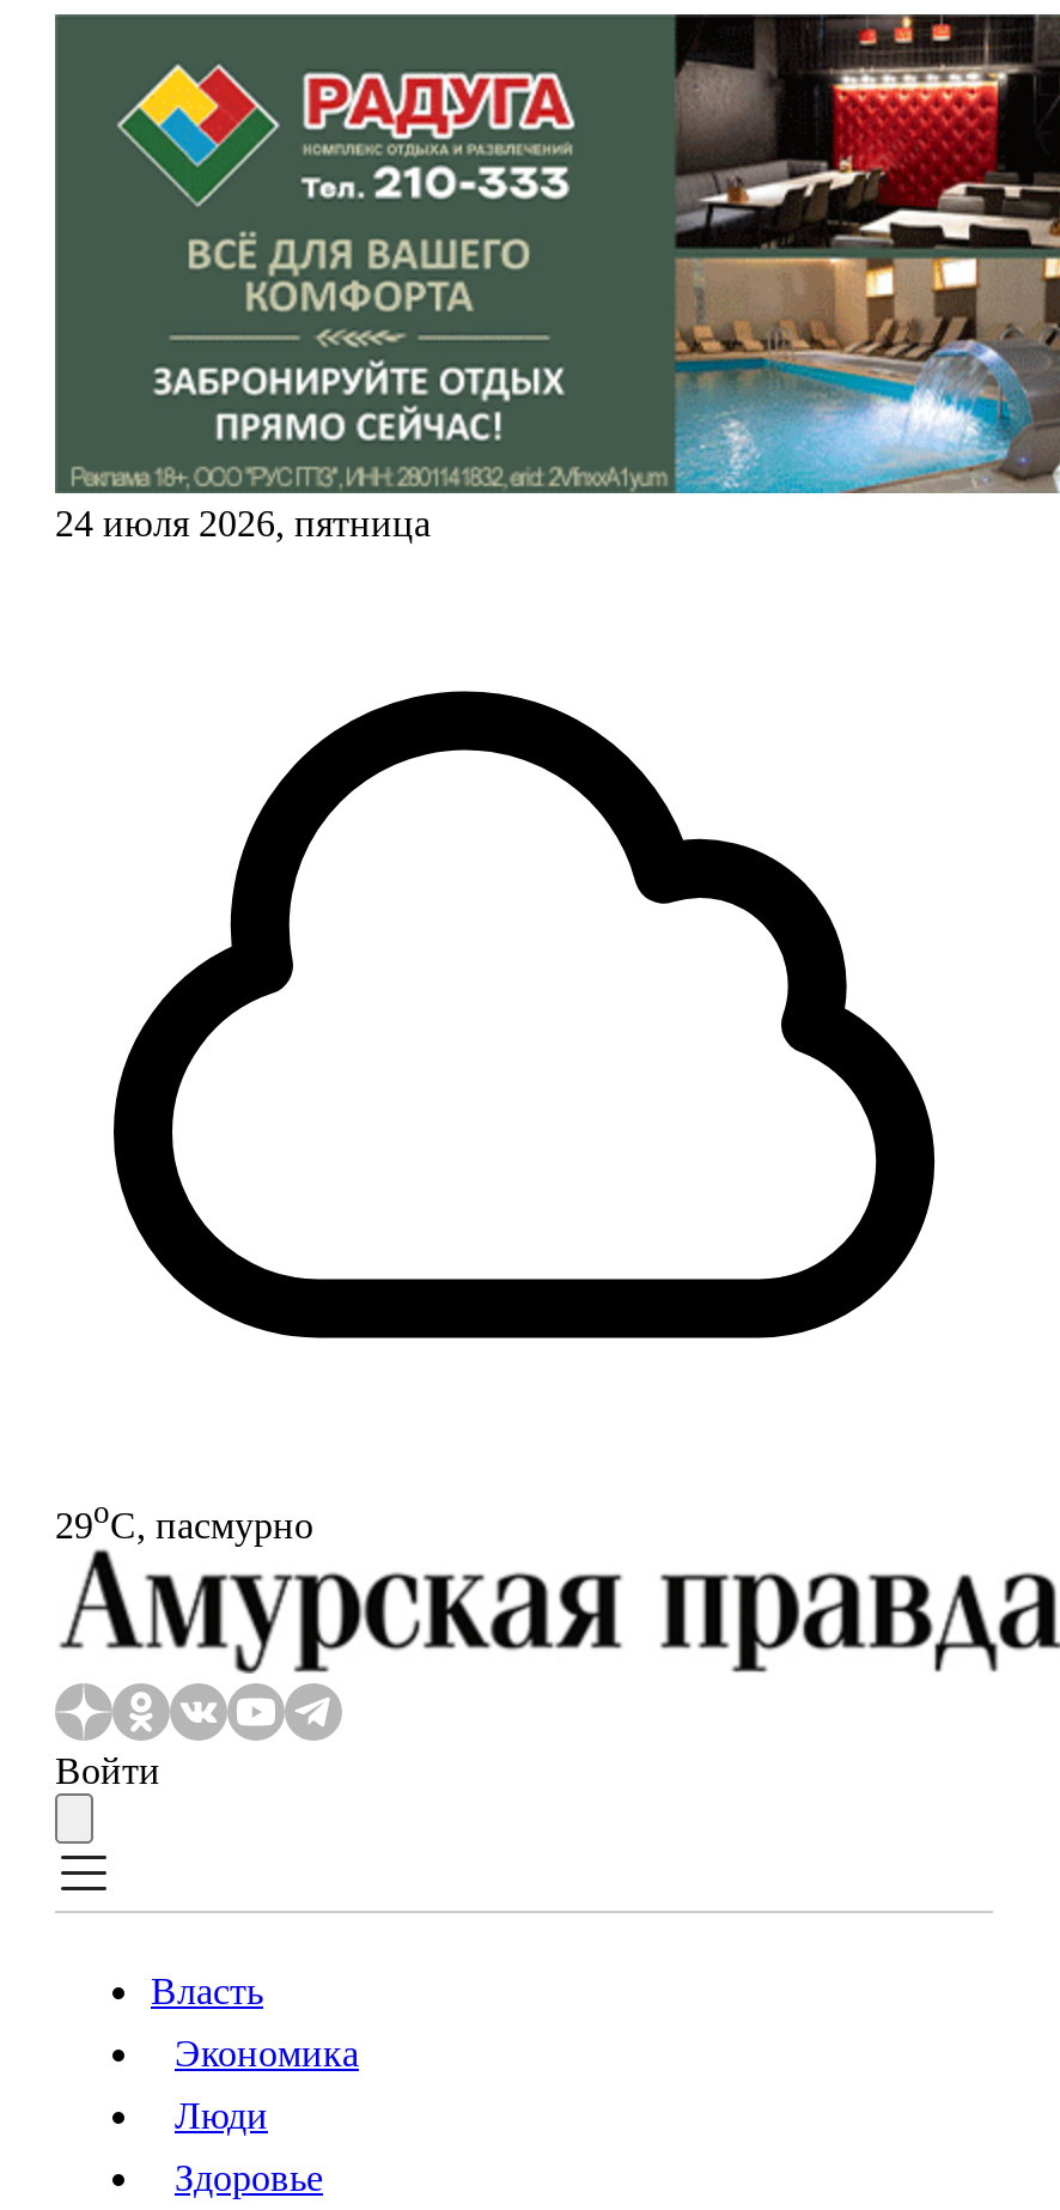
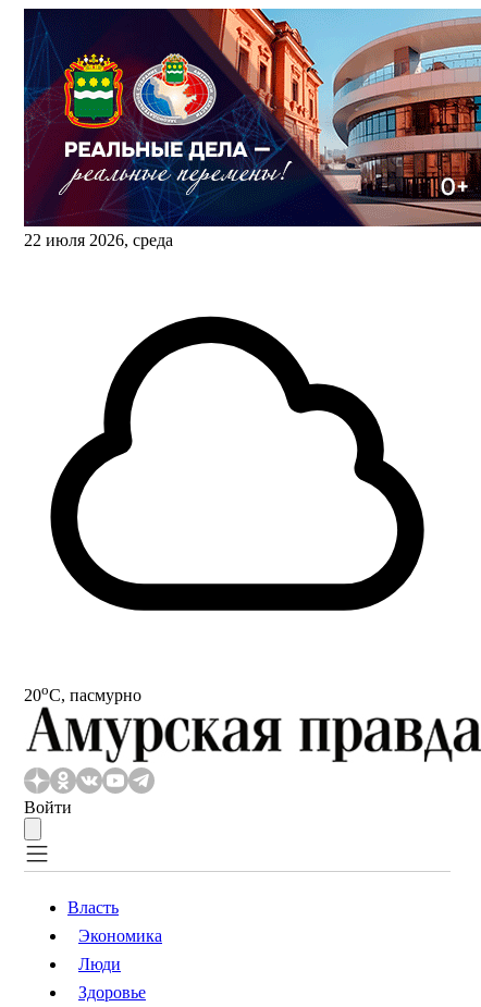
[55,12,1053,544] [image] | 24 июля 2026, пятница -> [24,8,478,249] [image] | 22 июля 2026, среда
[55,1494,313,1545] 29oС, пасмурно -> [24,681,141,705] 20oС, пасмурно

